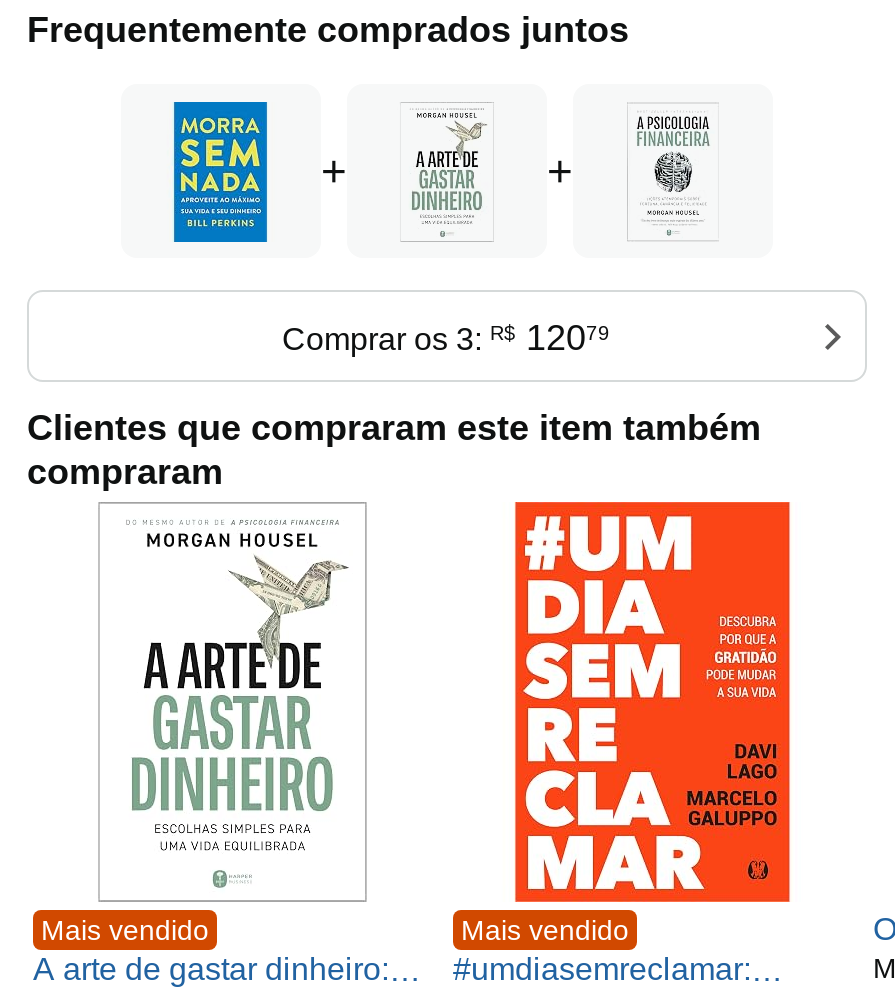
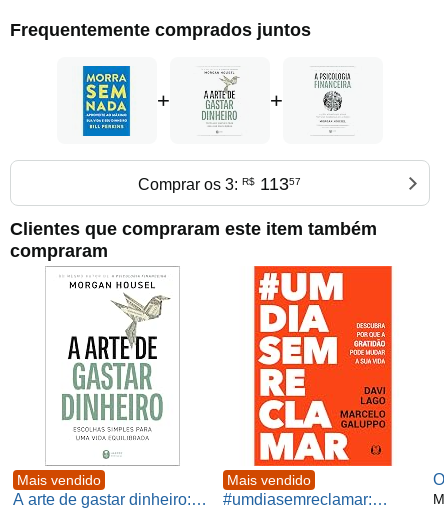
[282,318,610,358] Comprar os 3: R$12079 -> [138,174,301,194] Comprar os 3: R$11357

